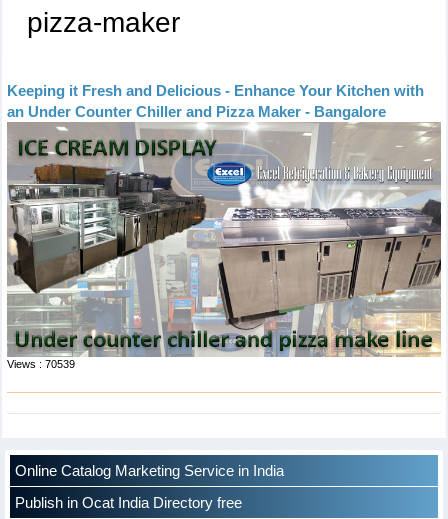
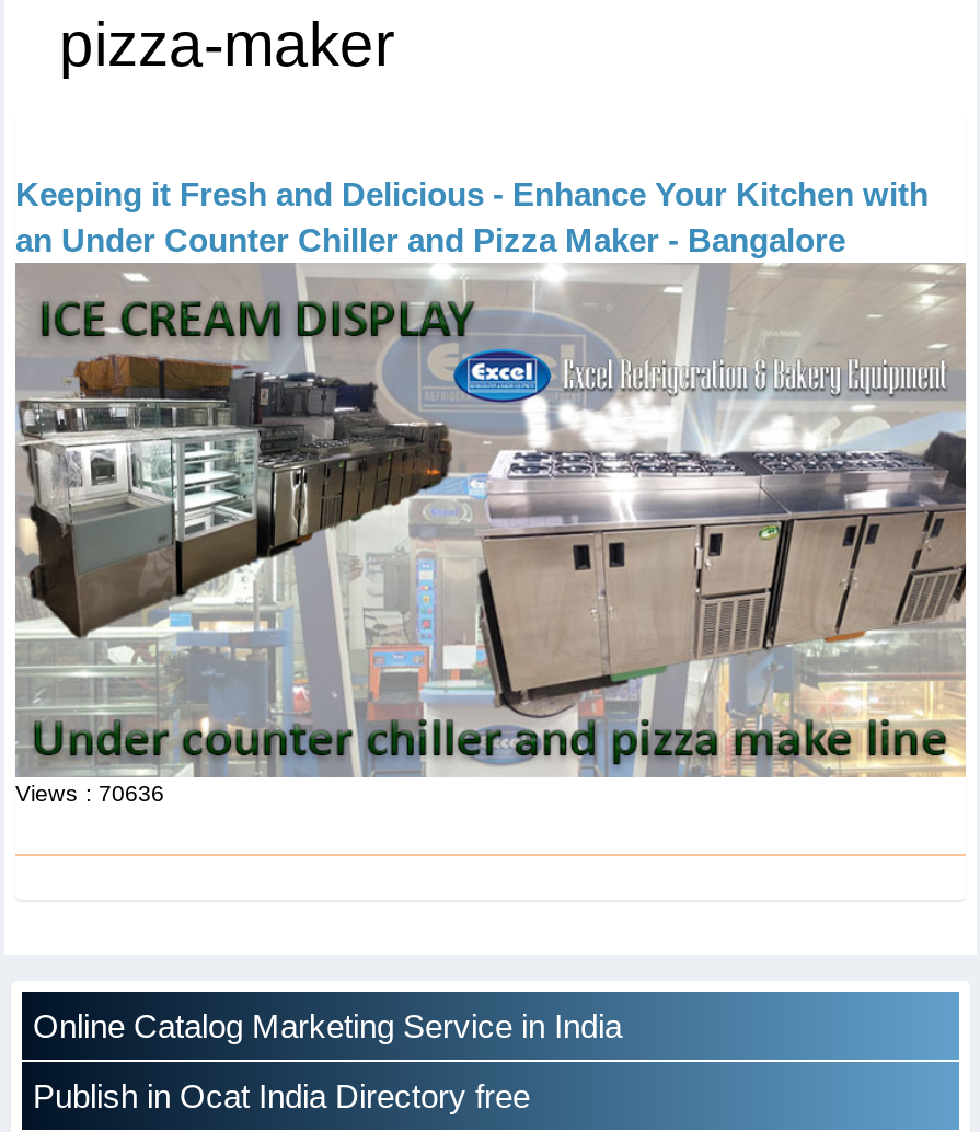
[7,358,75,370] Views : 70539 -> [15,779,164,805] Views : 70636

